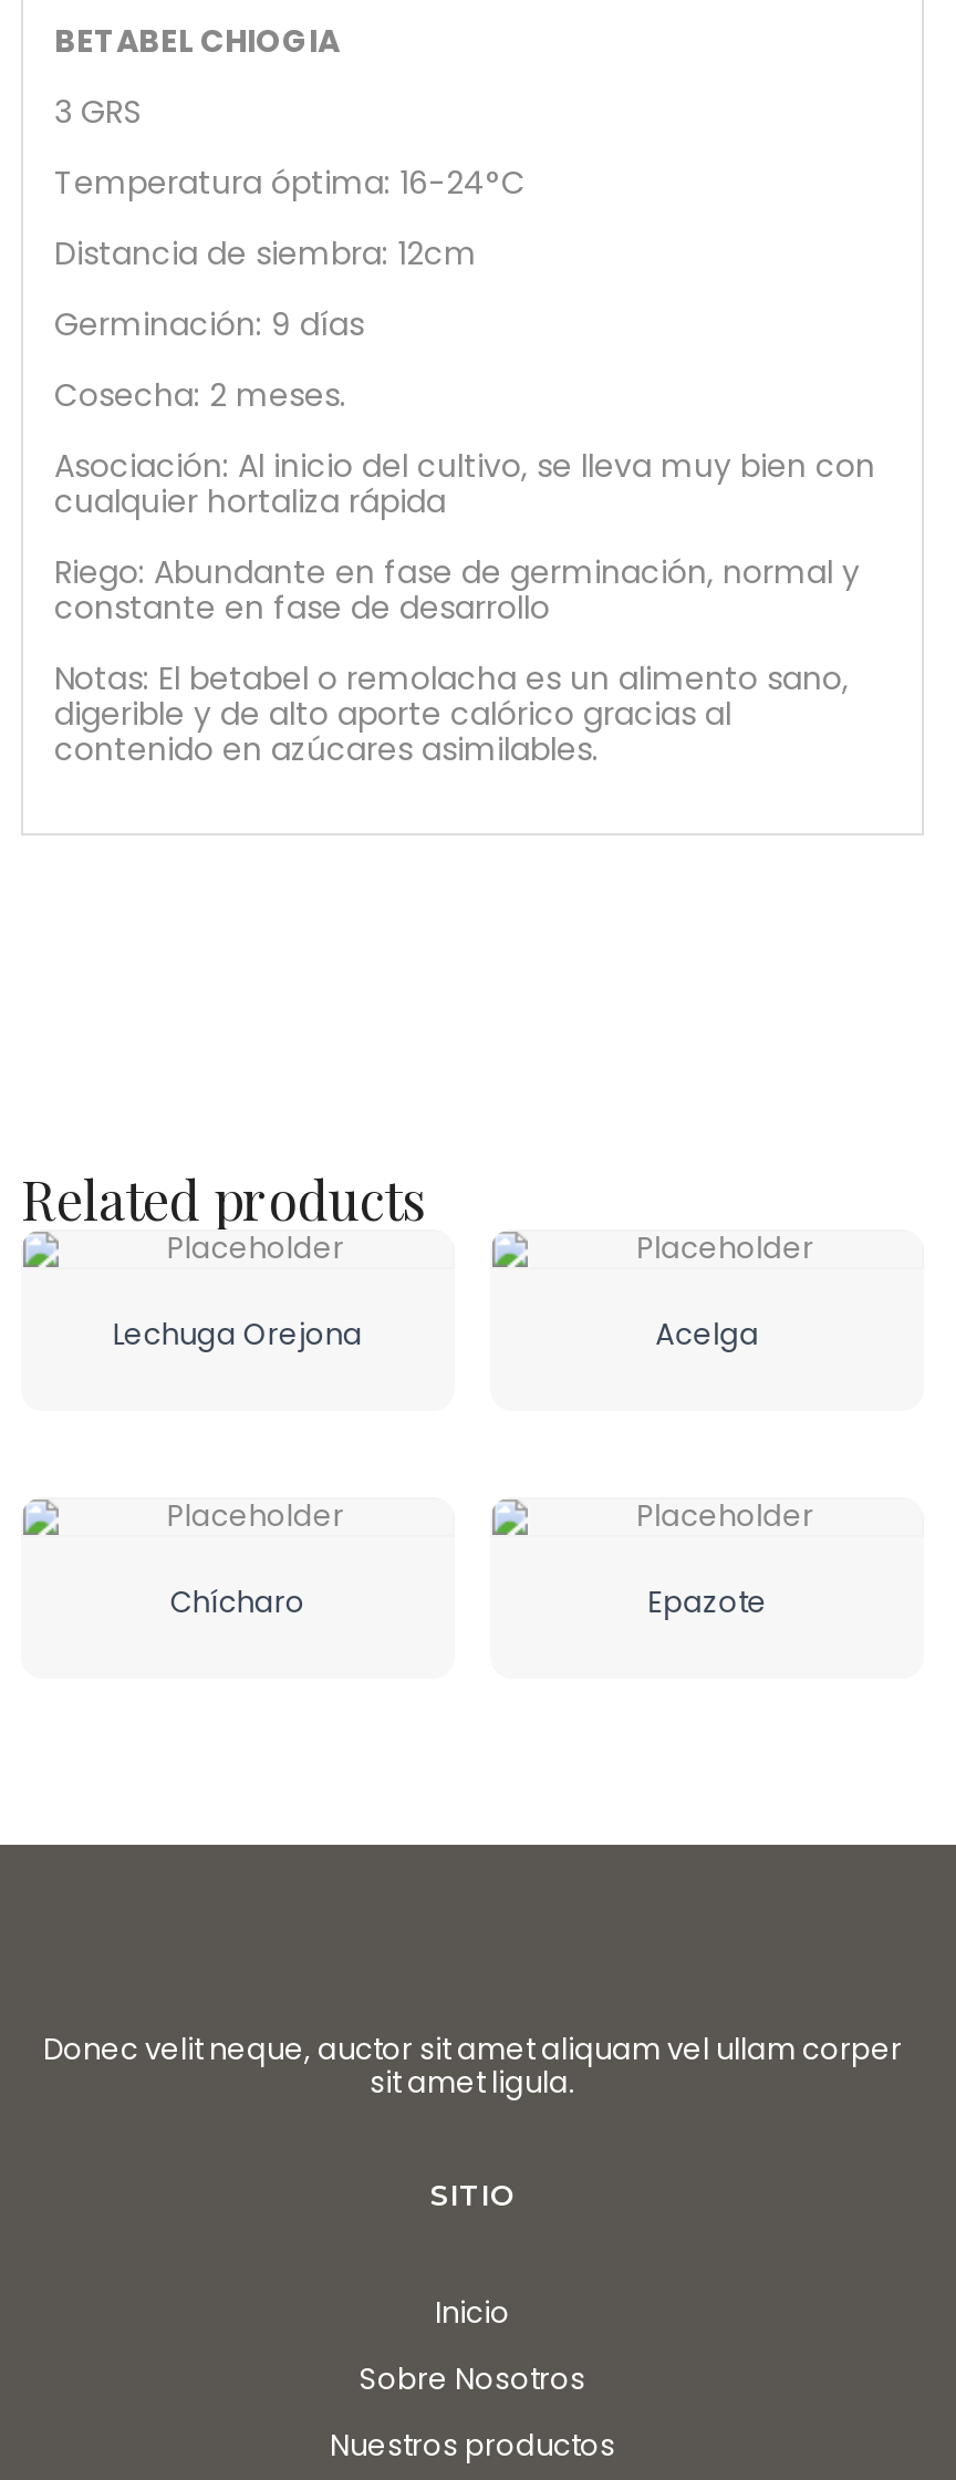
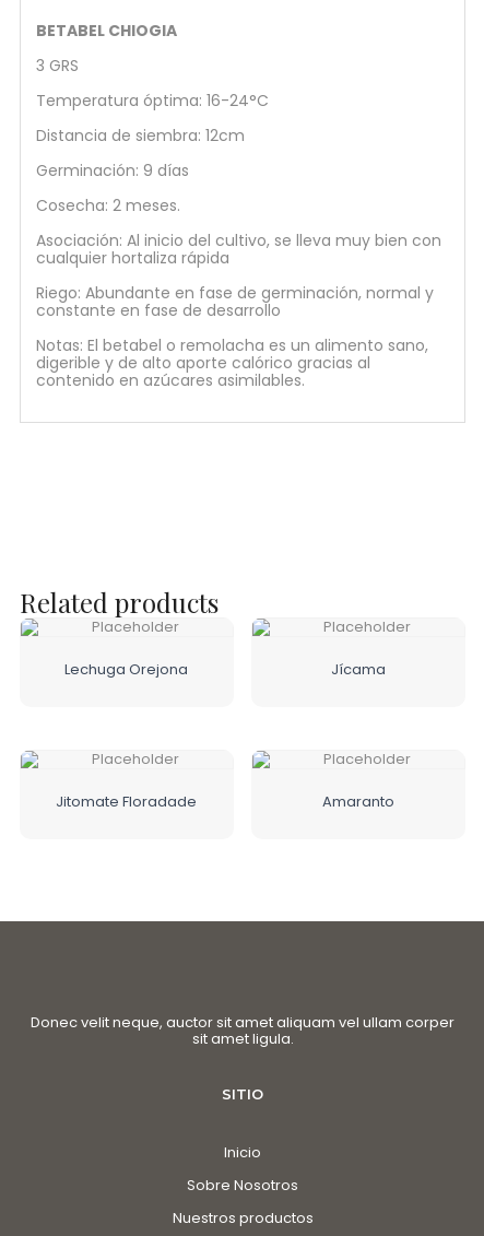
[655,1314,759,1356] Acelga -> [331,659,386,680] Jícama
[170,1581,767,1623] Chícharo | Epazote -> [56,791,395,812] Jitomate Floradade | Amaranto

